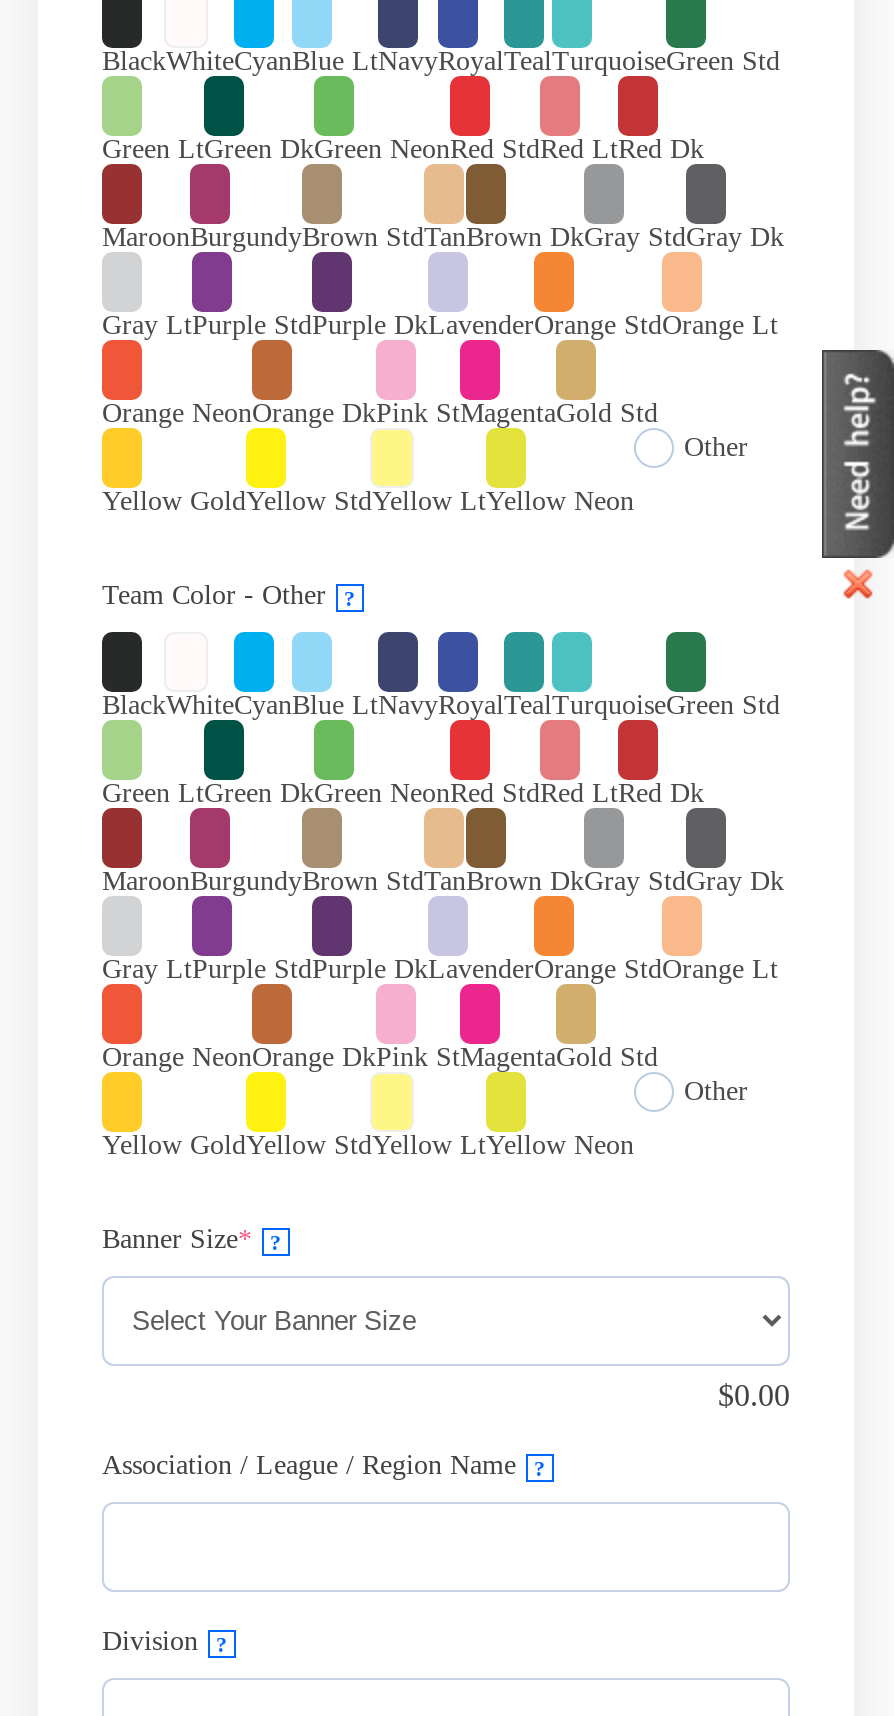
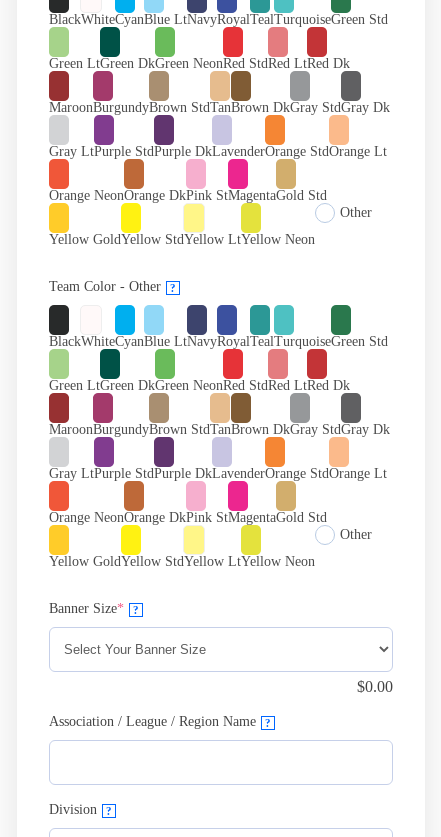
[820,348,888,600] [image] -> none

